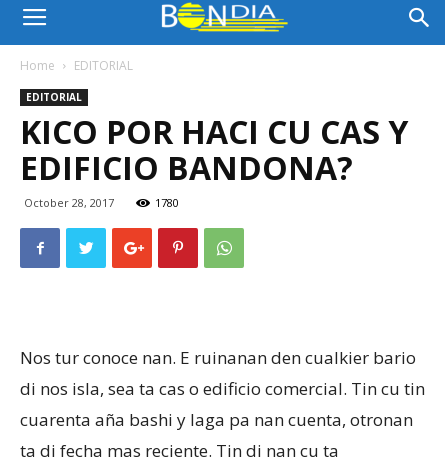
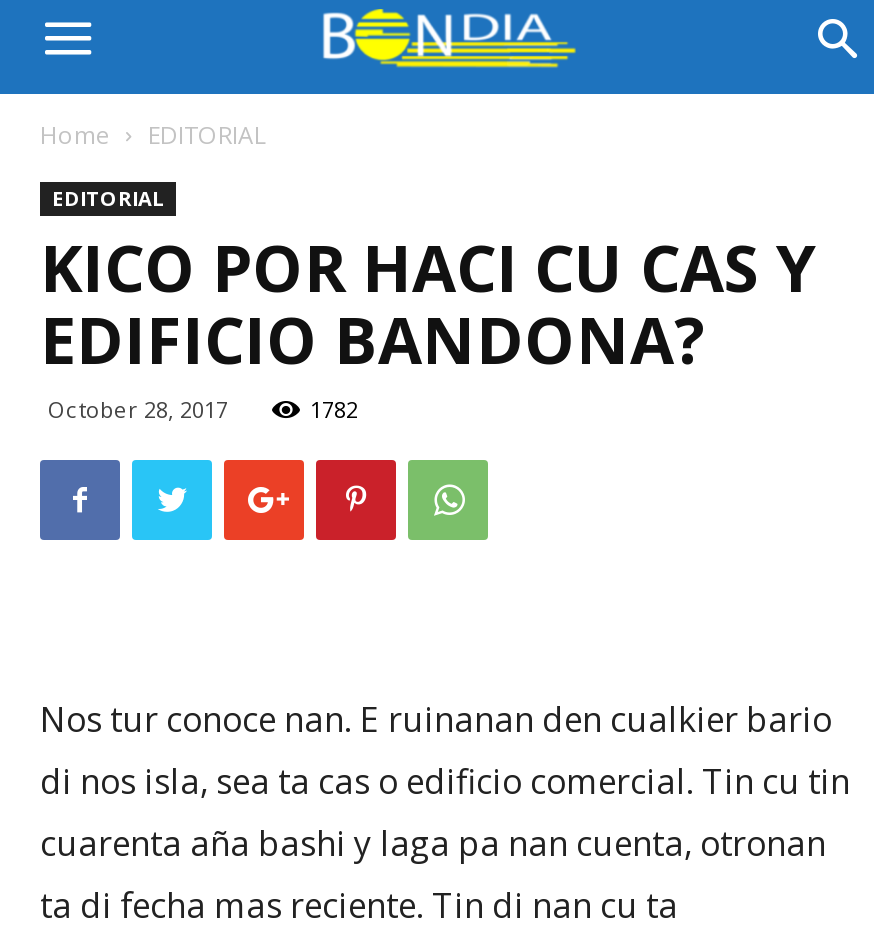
[155,195,179,210] 1780 -> [310,394,358,424] 1782

